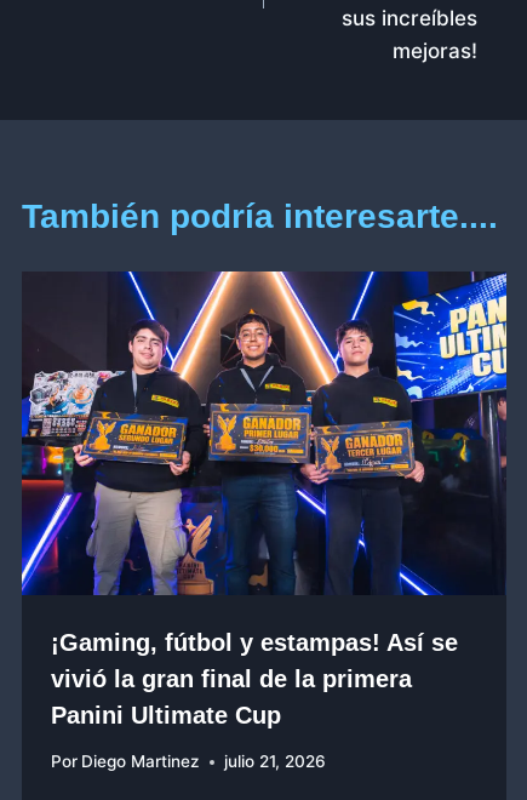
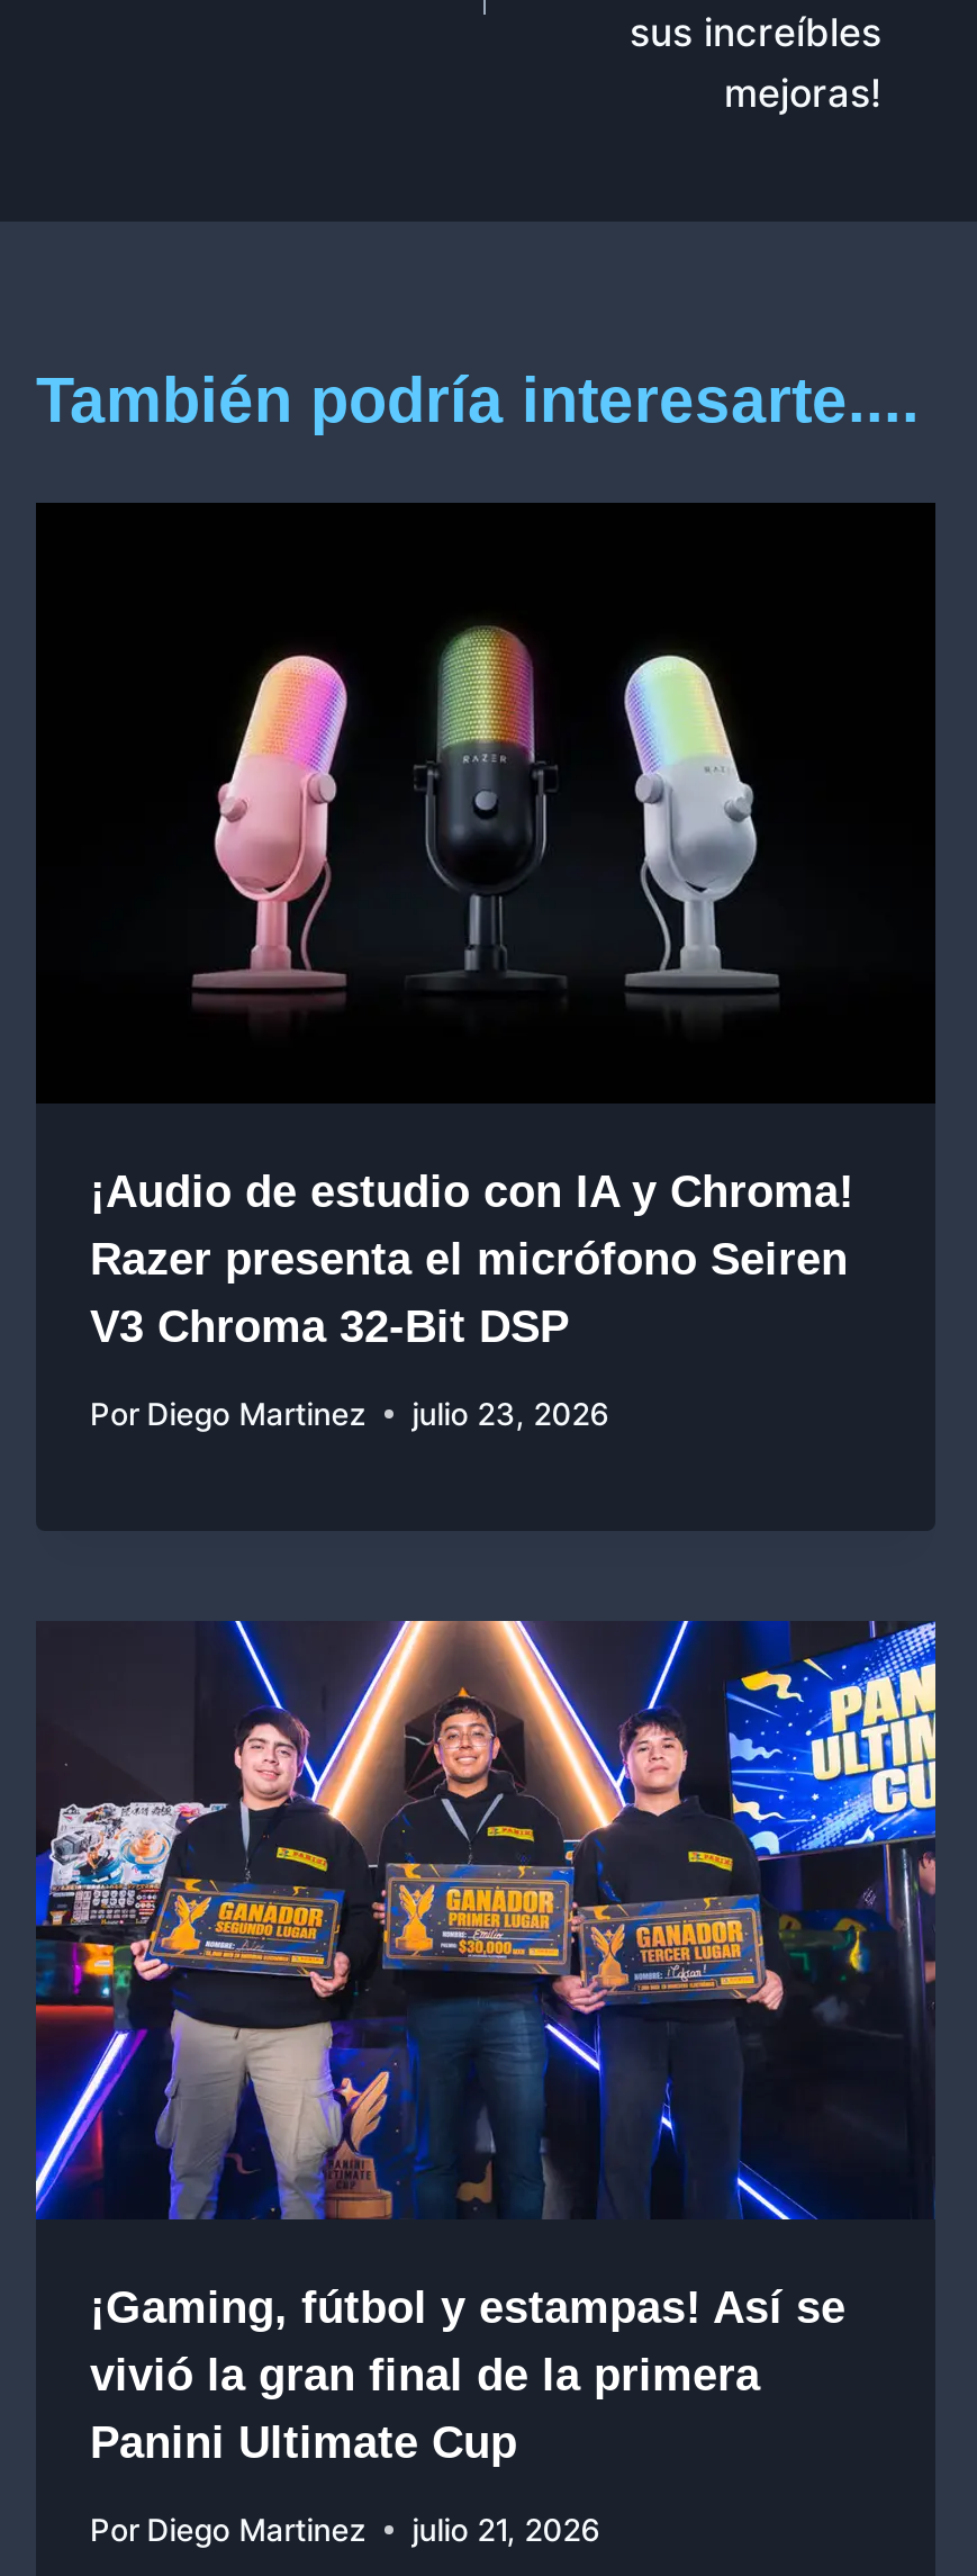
none -> [38,503,933,1431] [image] | ¡Audio de estudio con IA y Chroma! | Razer presenta el micrófono Seiren | V3 Chroma 32-Bit DSP | Por Diego Martinez | julio 23, 2026

